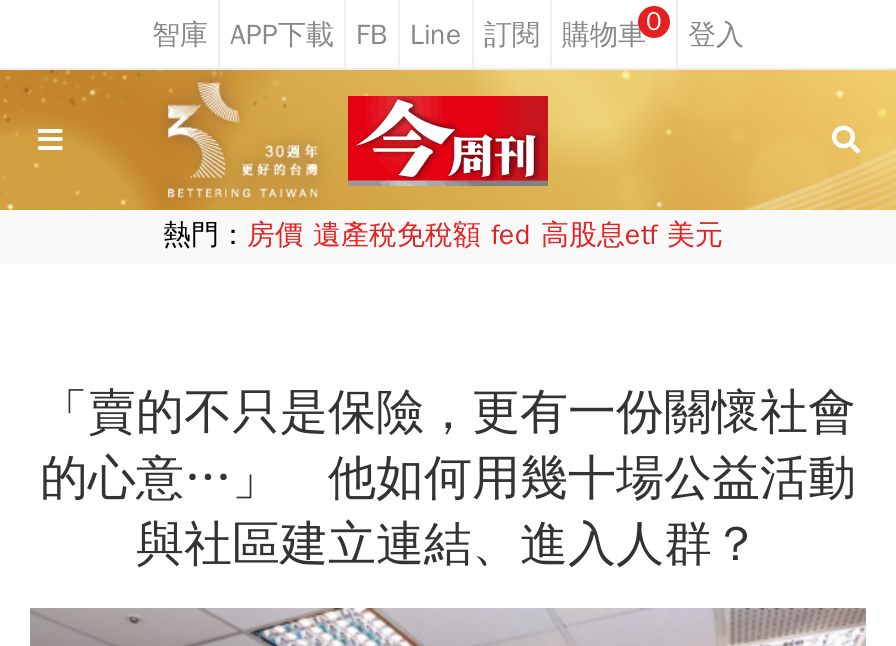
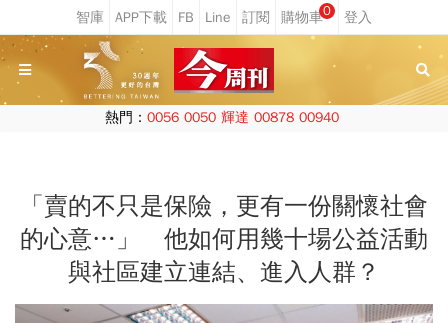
[163,218,723,252] 熱門：房價 遺產稅免稅額 fed 高股息etf 美元 -> [104,109,338,126] 熱門：0056 0050 輝達 00878 00940

